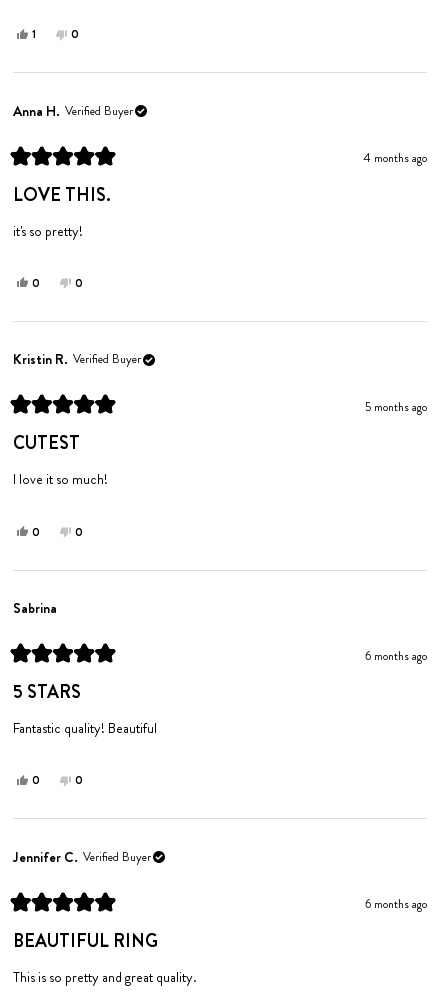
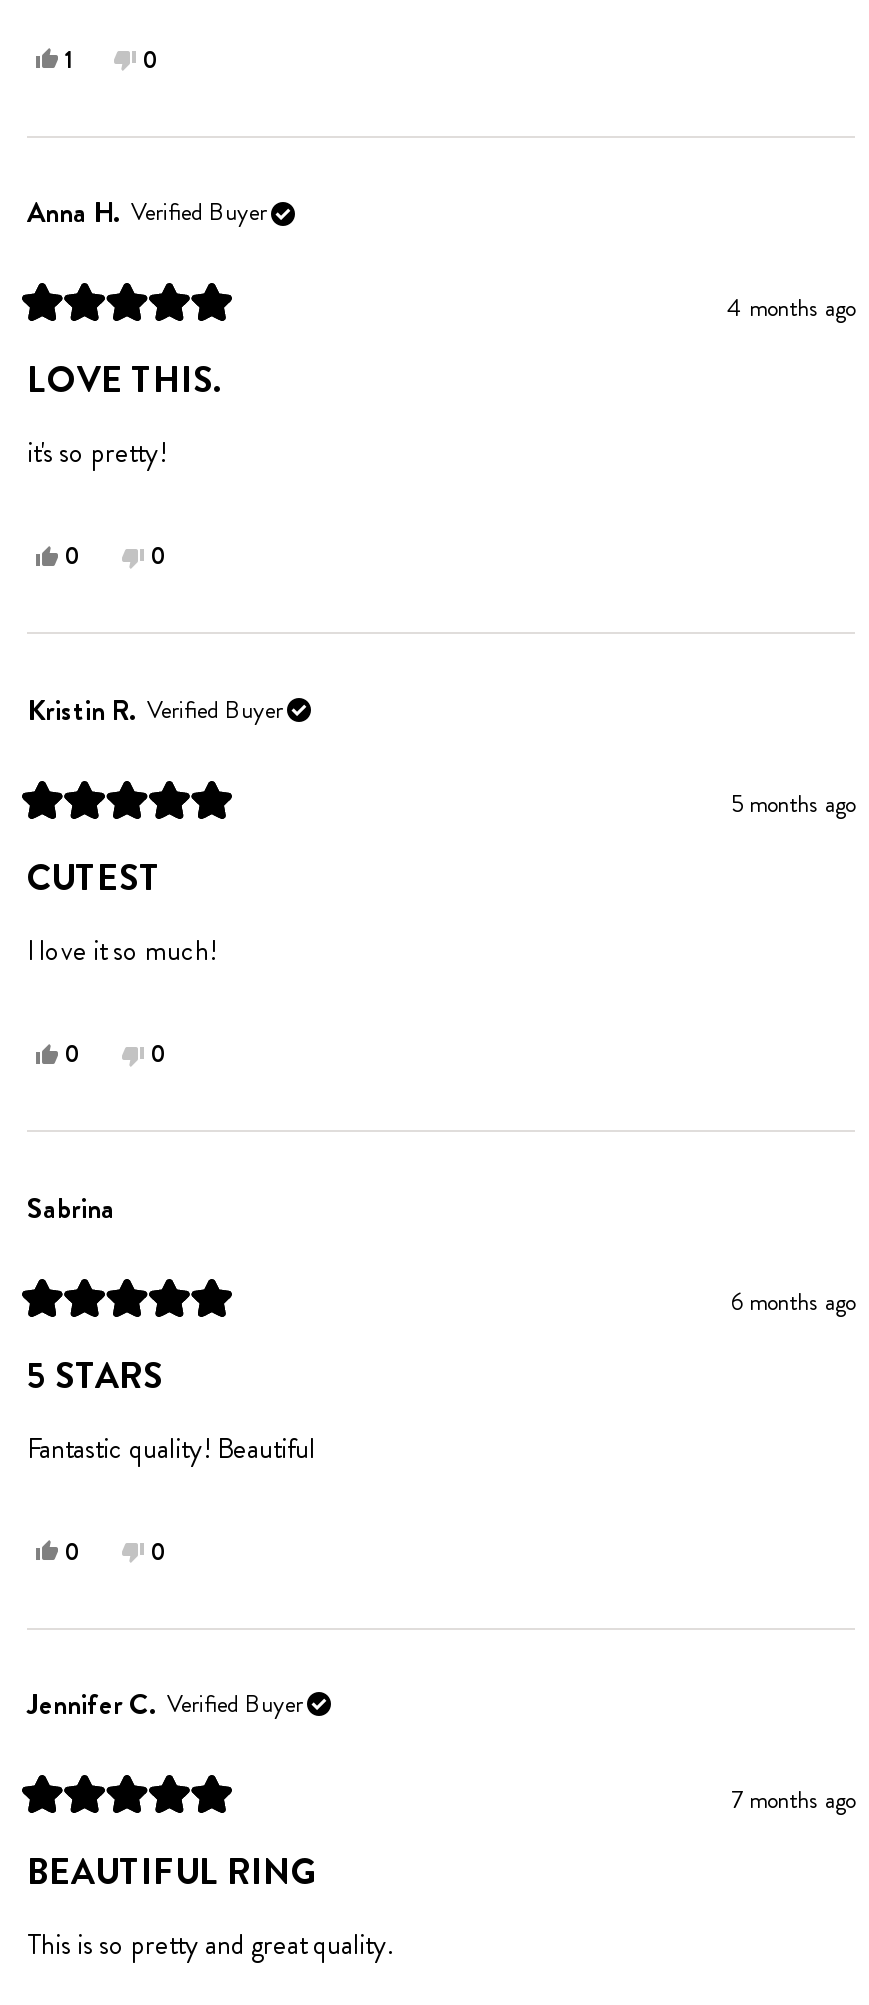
[365,895,427,913] 6 months ago -> [731,1781,855,1817] 7 months ago

